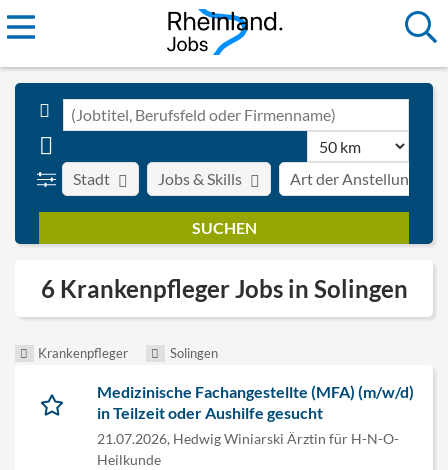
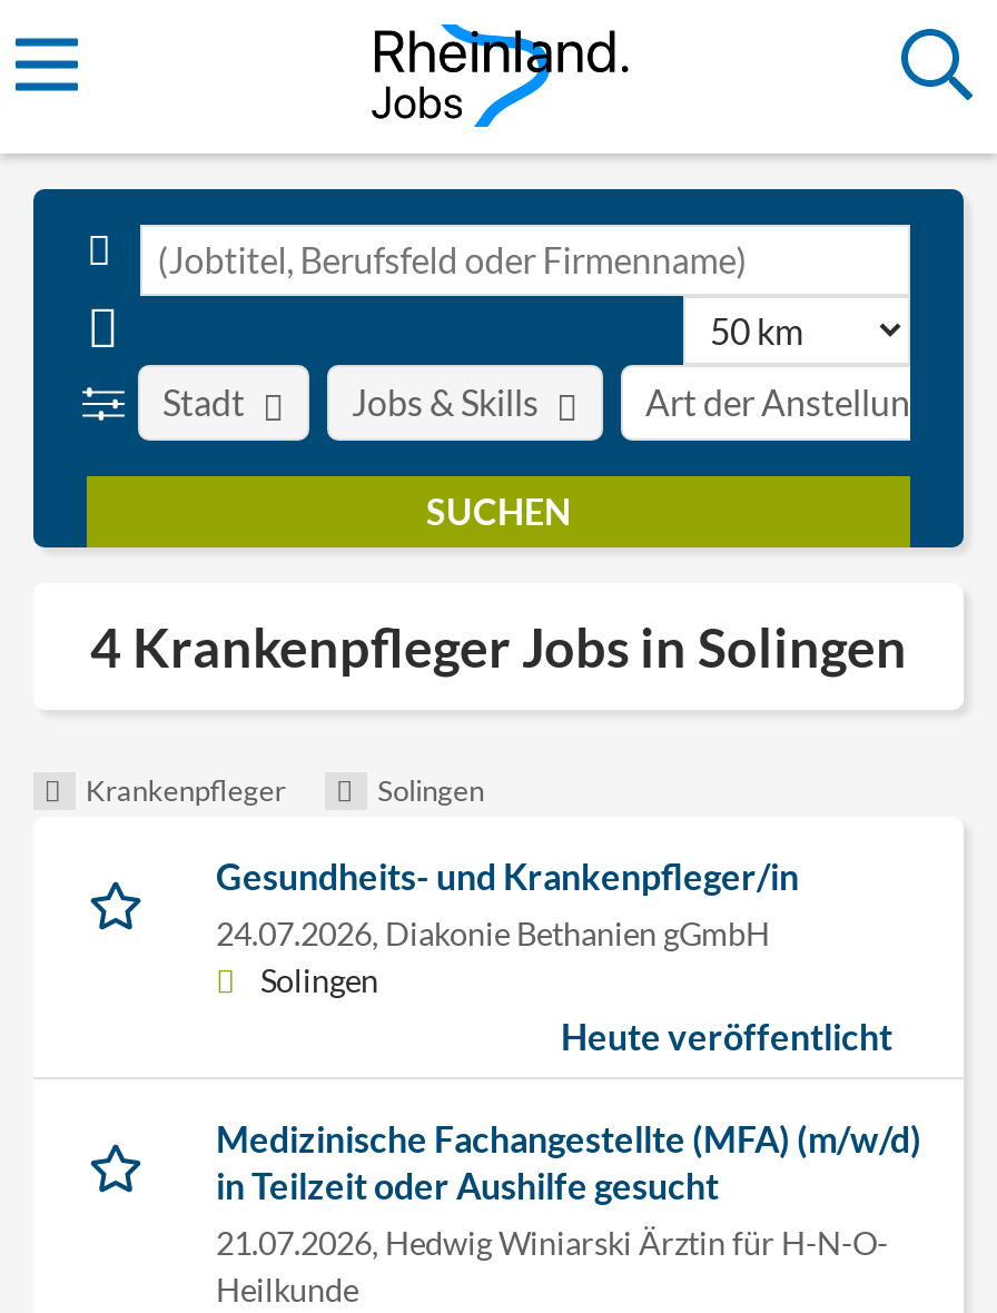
[40,273,407,302] 6 Krankenpfleger Jobs in Solingen -> [90,613,907,678] 4 Krankenpfleger Jobs in Solingen
none -> [216,854,892,1056] Gesundheits- und Krankenpfleger/in | 24.07.2026, Diakonie Bethanien gGmbH | Solingen | Heute veröffentlicht

